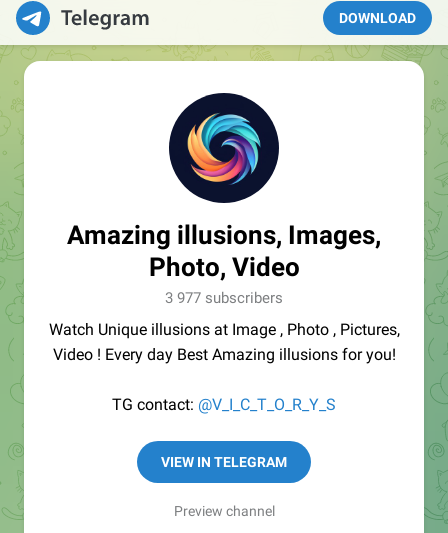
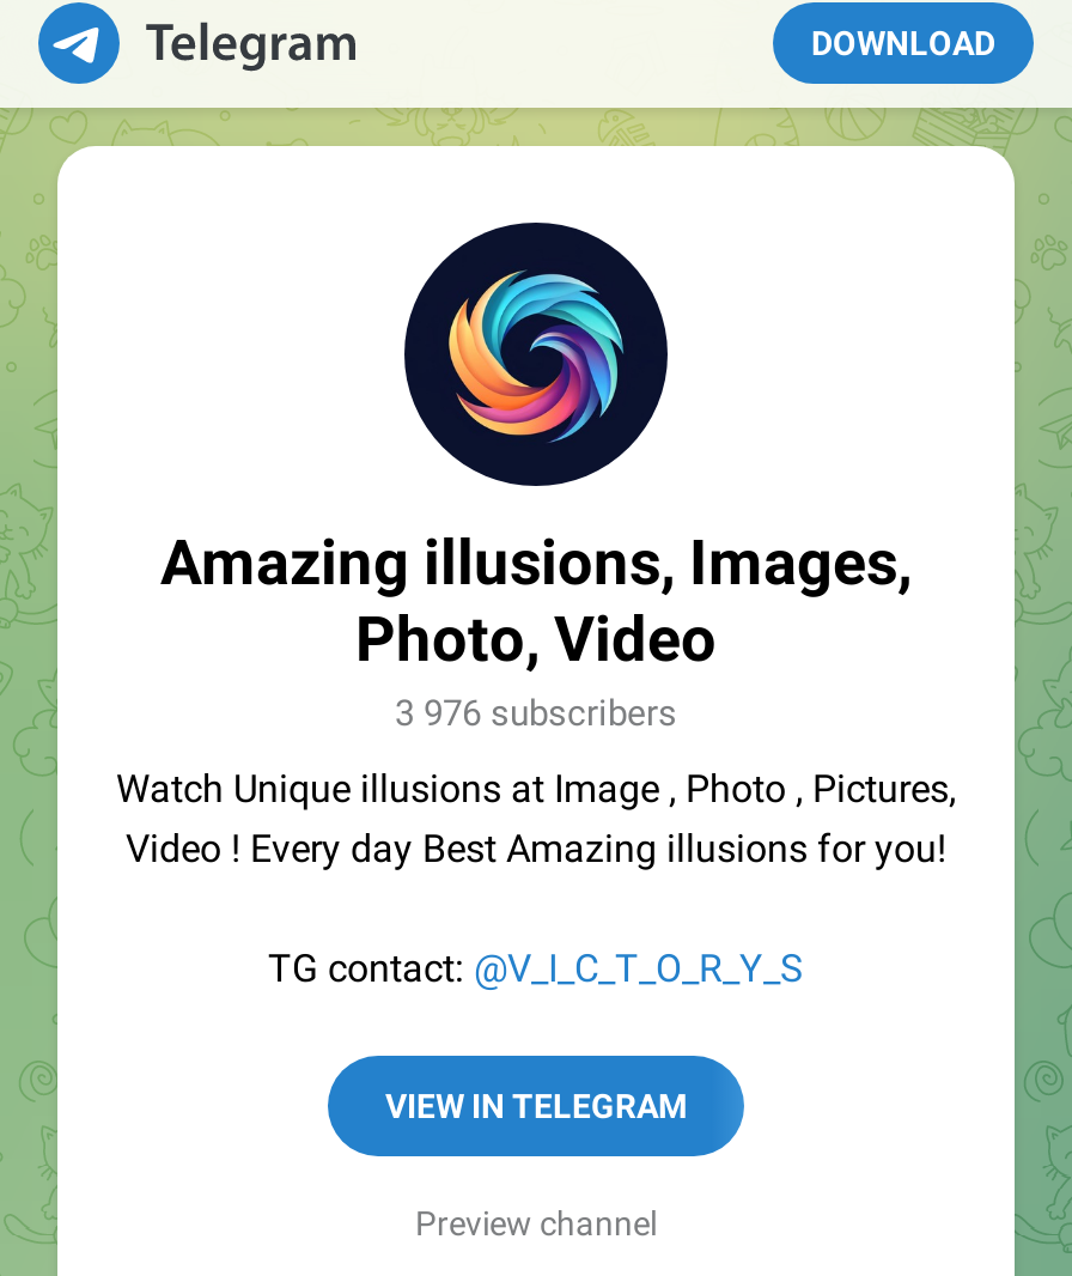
[165,289,283,307] 3 977 subscribers -> [395,692,677,735] 3 976 subscribers

